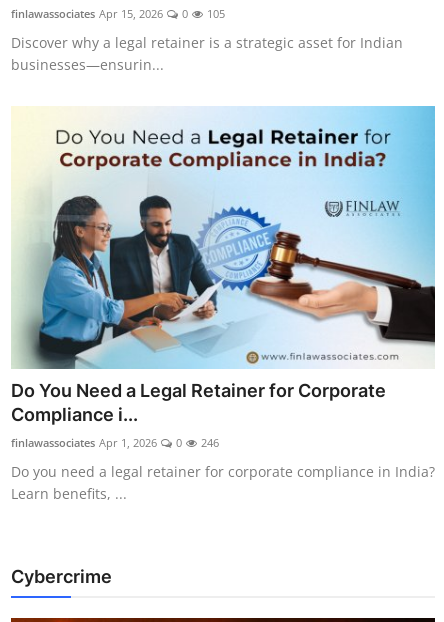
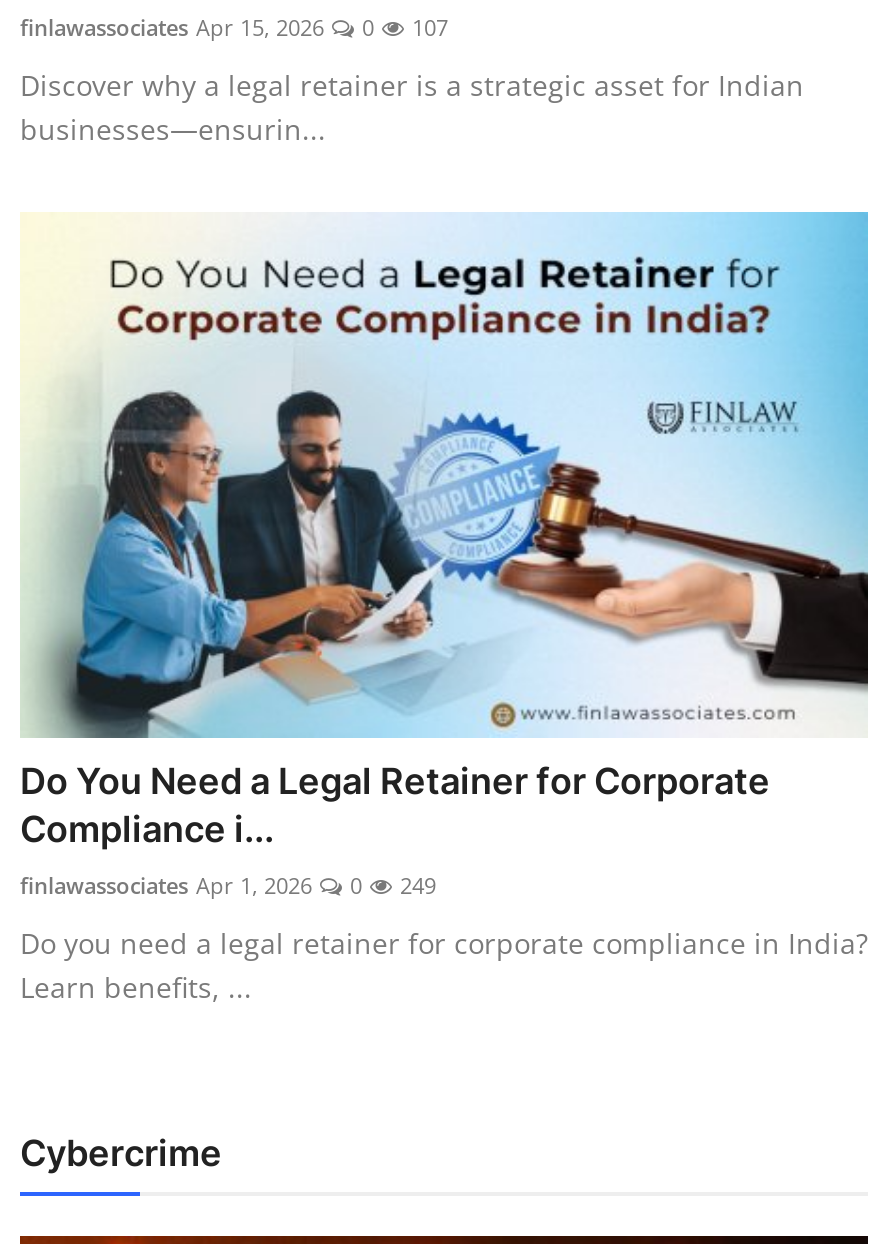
[11,6,225,21] finlawassociates Apr 15, 2026 0 105 -> [20,13,448,43] finlawassociates Apr 15, 2026 0 107
[11,435,219,450] finlawassociates Apr 1, 2026 0 246 -> [20,869,436,899] finlawassociates Apr 1, 2026 0 249

